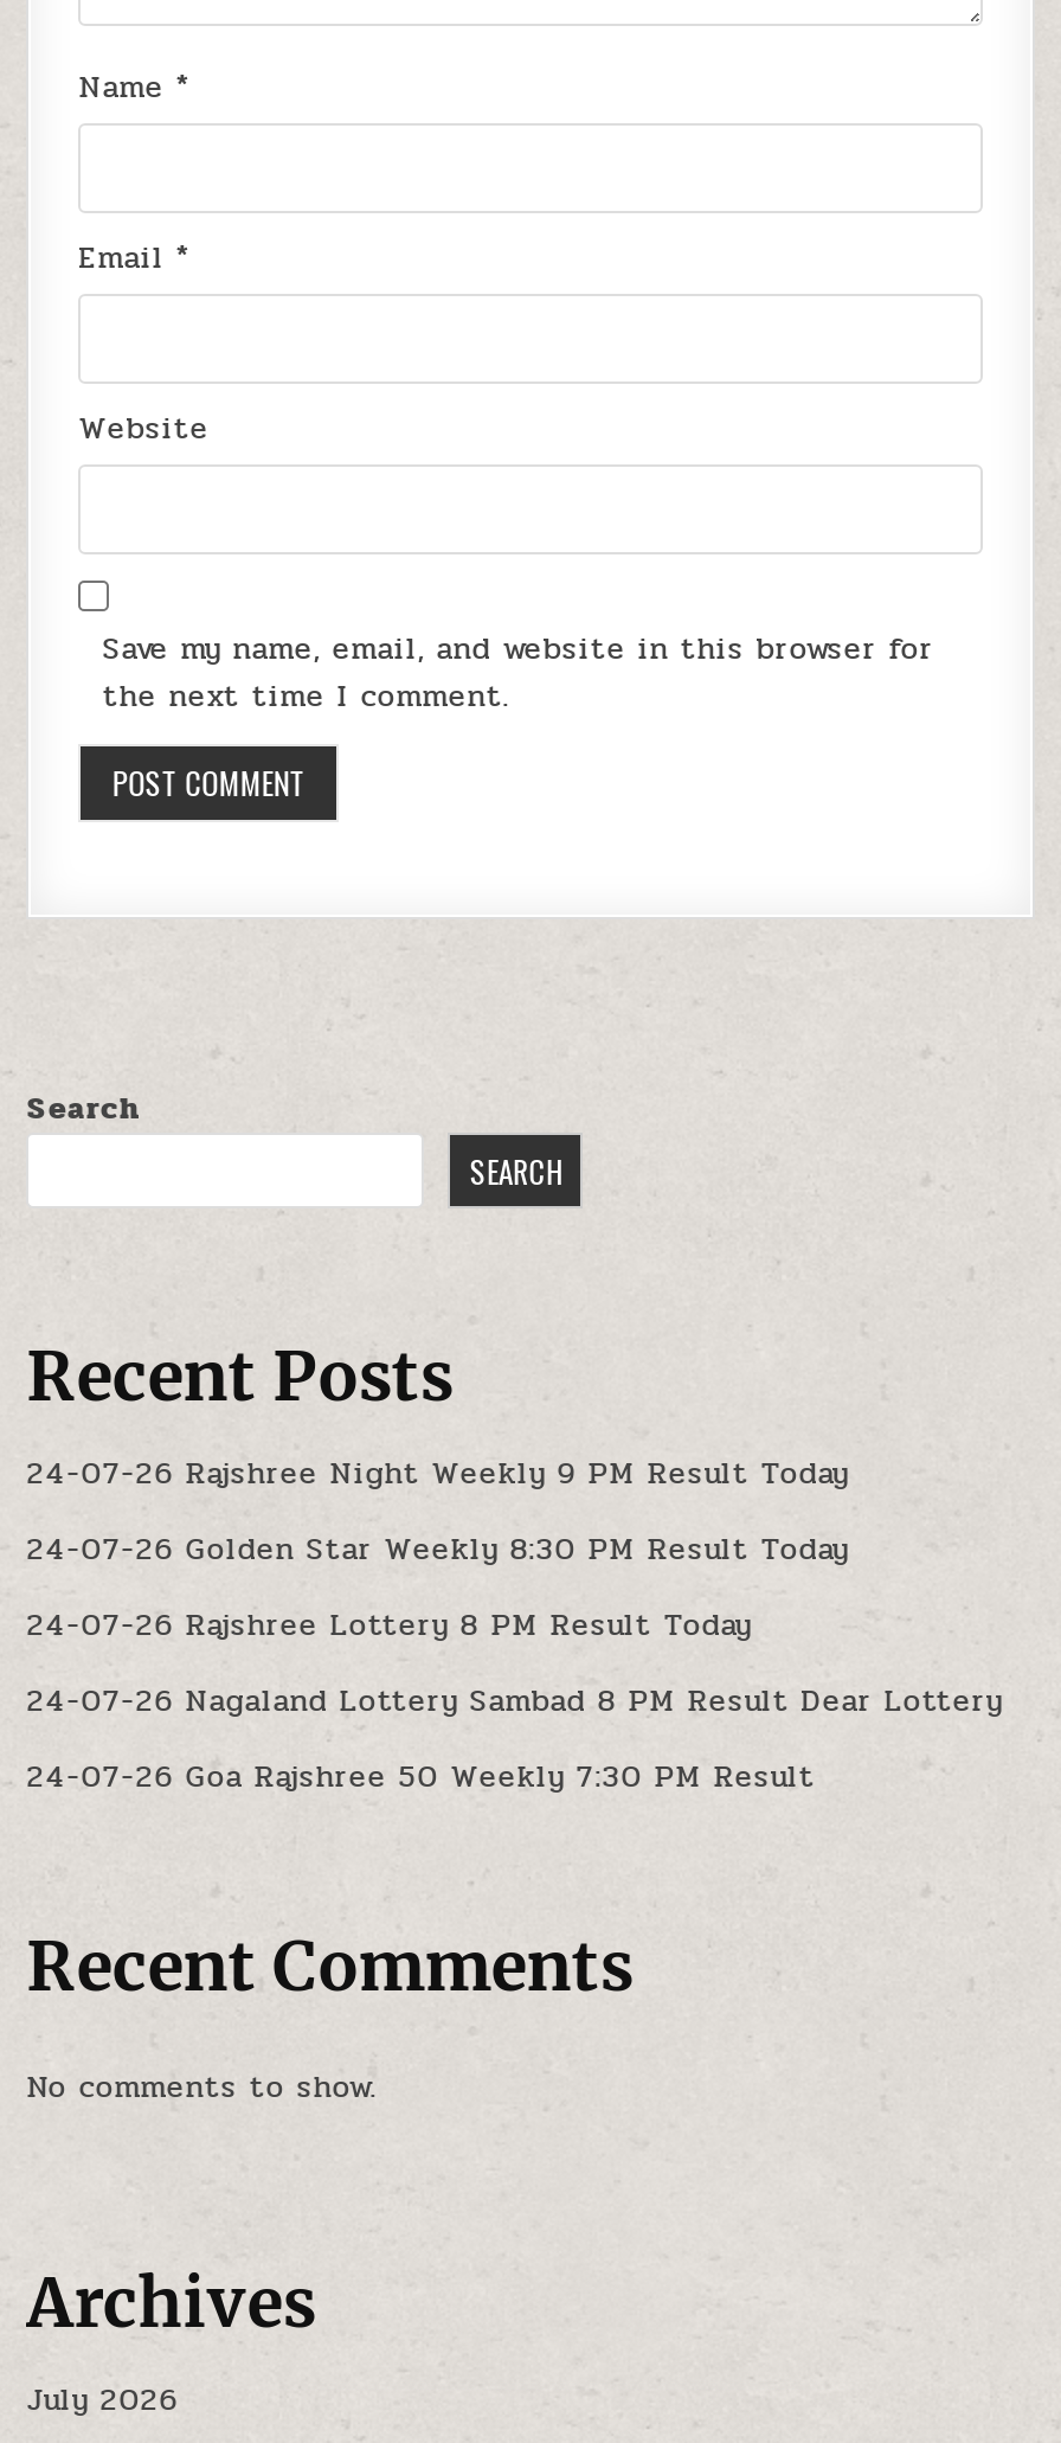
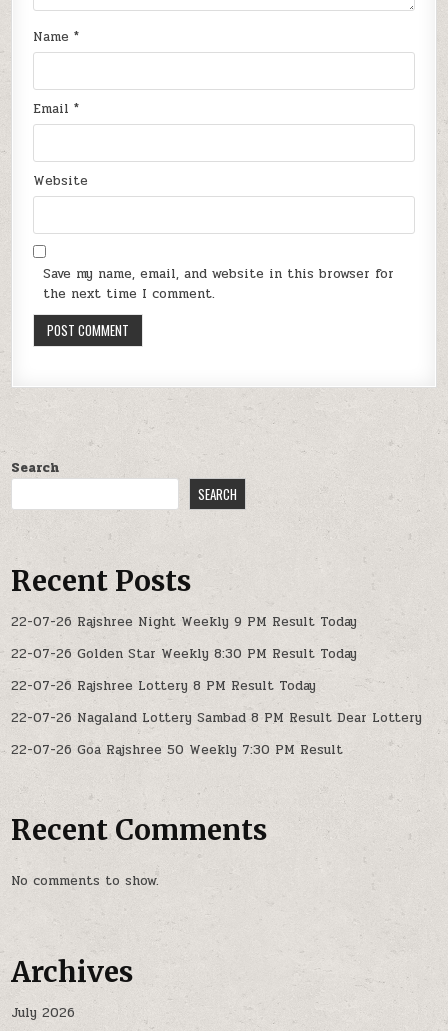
[27,1449,848,1497] 24-07-26 Rajshree Night Weekly 9 PM Result Today -> [11,612,357,632] 22-07-26 Rajshree Night Weekly 9 PM Result Today
[27,1525,848,1572] 24-07-26 Golden Star Weekly 8:30 PM Result Today -> [11,644,357,664] 22-07-26 Golden Star Weekly 8:30 PM Result Today
[27,1601,751,1648] 24-07-26 Rajshree Lottery 8 PM Result Today -> [11,676,316,696] 22-07-26 Rajshree Lottery 8 PM Result Today
[27,1677,1002,1724] 24-07-26 Nagaland Lottery Sambad 8 PM Result Dear Lottery -> [11,708,422,728] 22-07-26 Nagaland Lottery Sambad 8 PM Result Dear Lottery
[27,1753,815,1800] 24-07-26 Goa Rajshree 50 Weekly 7:30 PM Result -> [11,740,343,760] 22-07-26 Goa Rajshree 50 Weekly 7:30 PM Result

